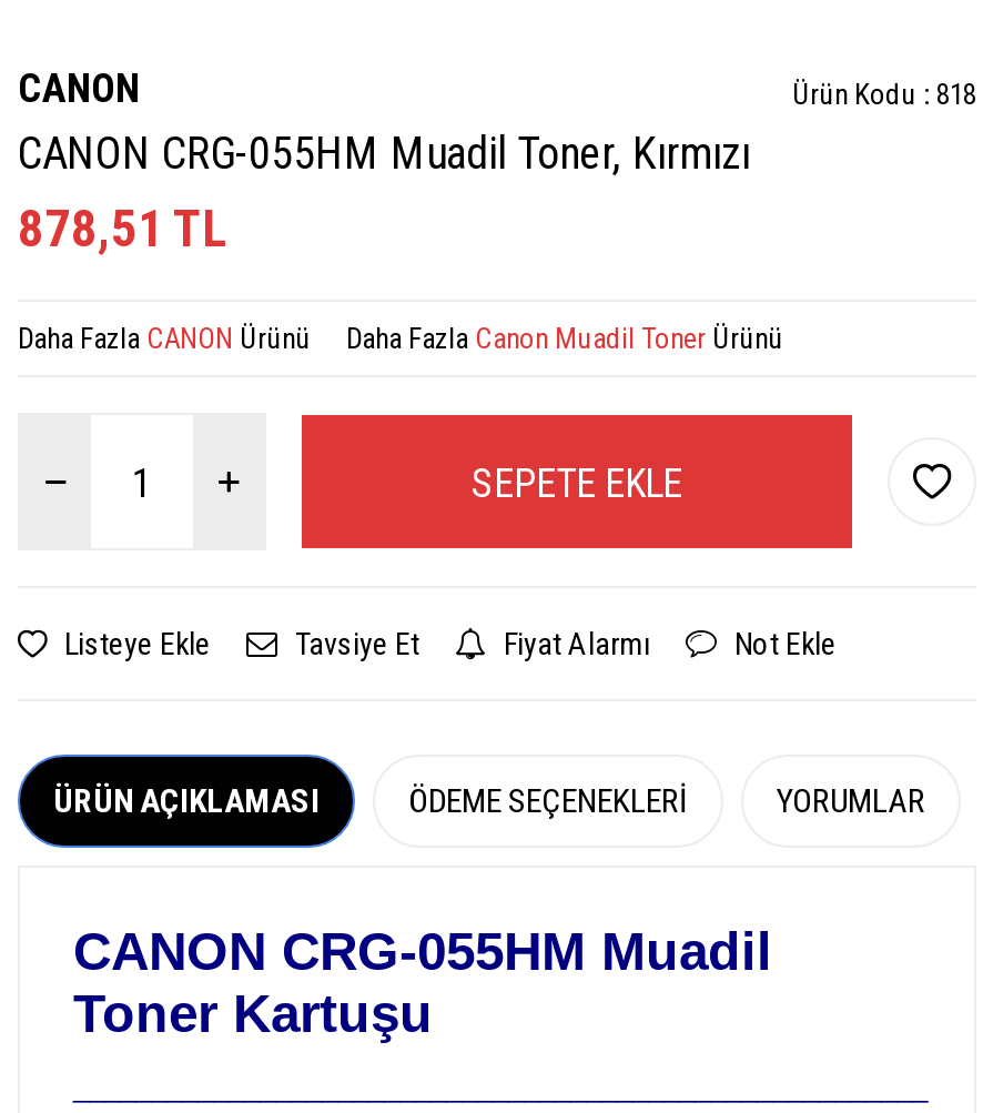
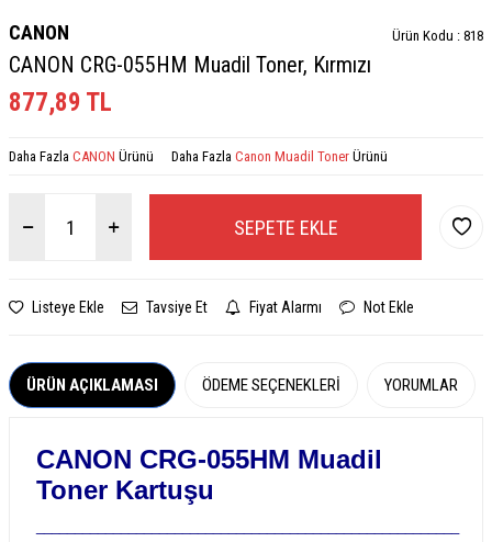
[18,200,226,260] 878,51 TL -> [9,88,112,117] 877,89 TL

